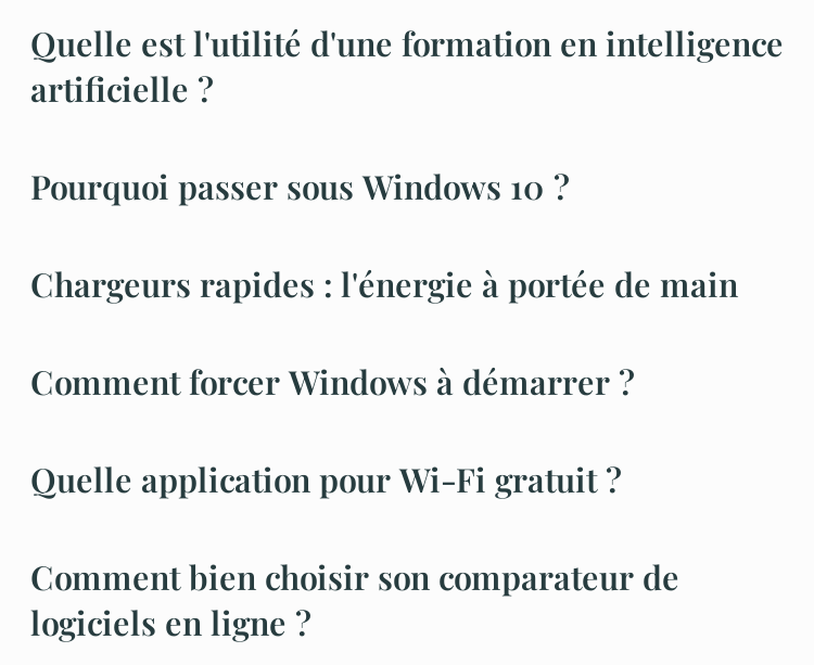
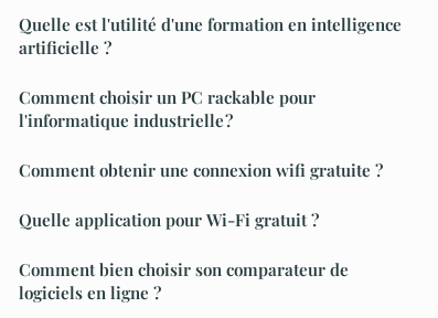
[30,165,738,404] Pourquoi passer sous Windows 10 ? | Chargeurs rapides : l'énergie à portée de main | Comment forcer Windows à démarrer ? -> [19,86,383,181] Comment choisir un PC rackable pour | l'informatique industrielle ? | Comment obtenir une connexion wifi gratuite ?

